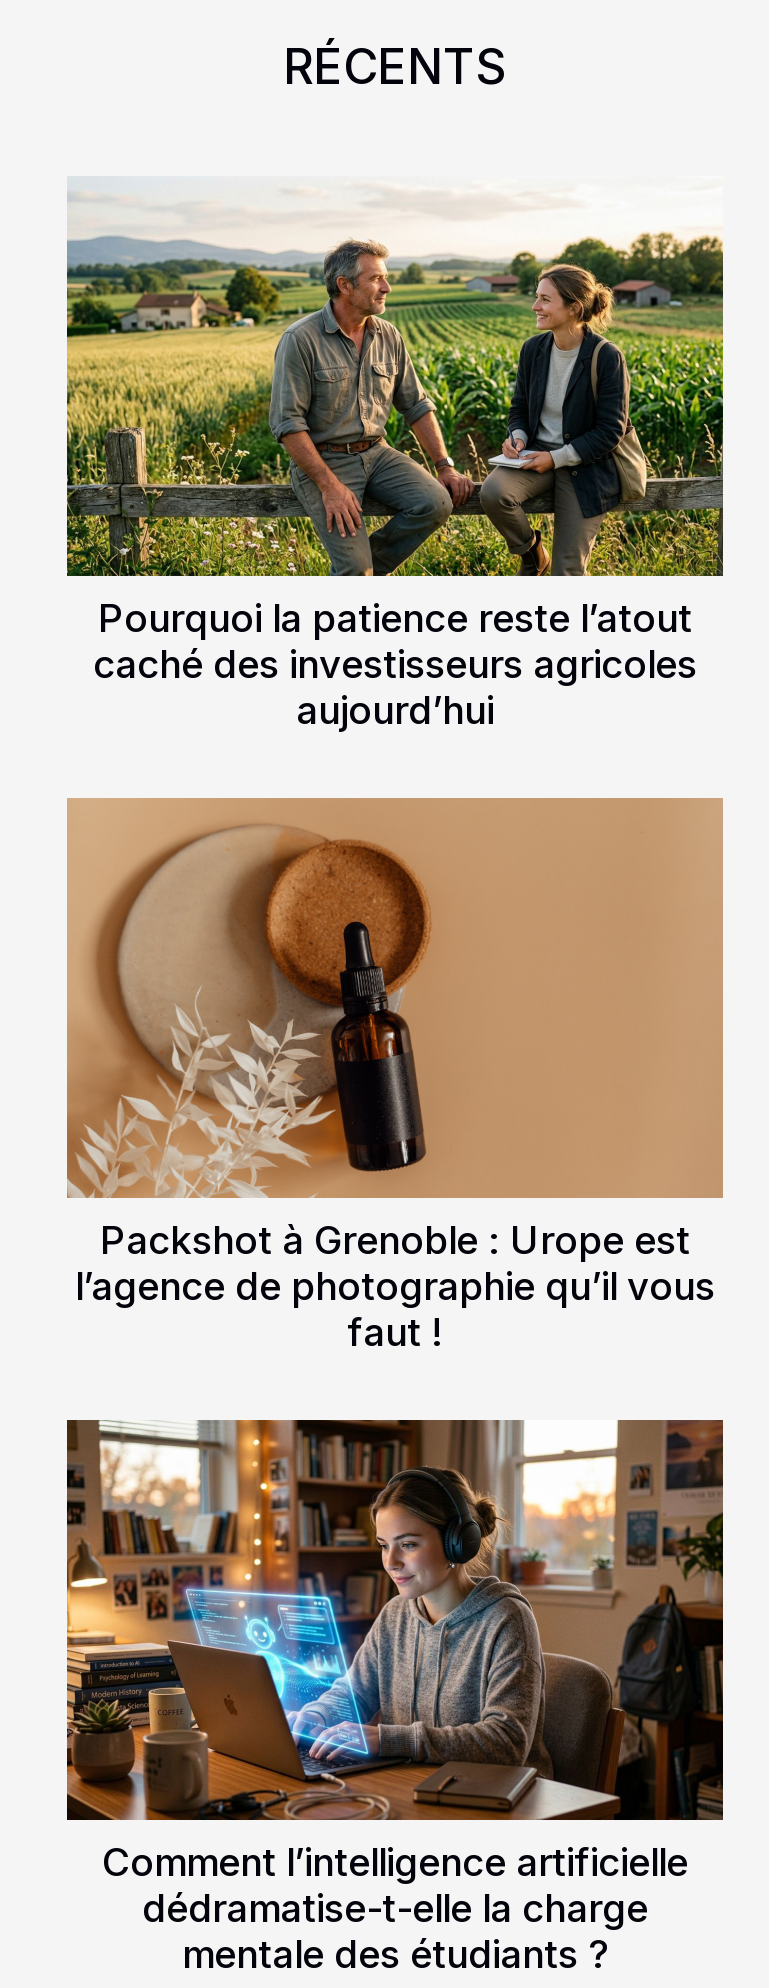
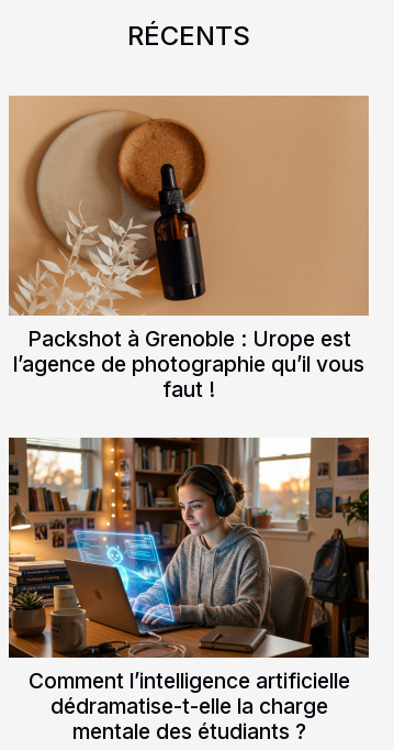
[65,192,725,734] [image] | Pourquoi la patience reste l’atout | caché des investisseurs agricoles | aujourd’hui -> none

